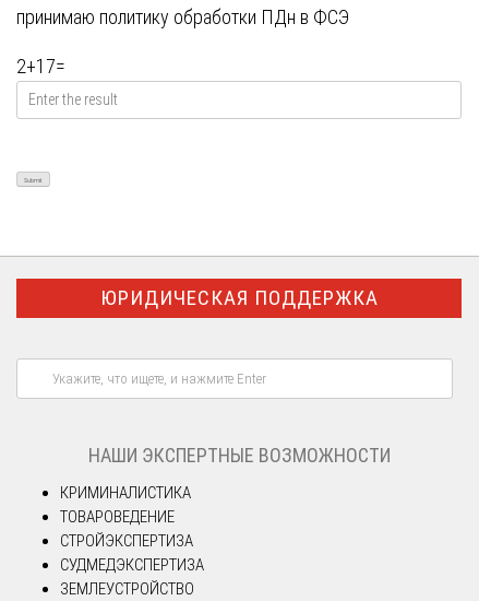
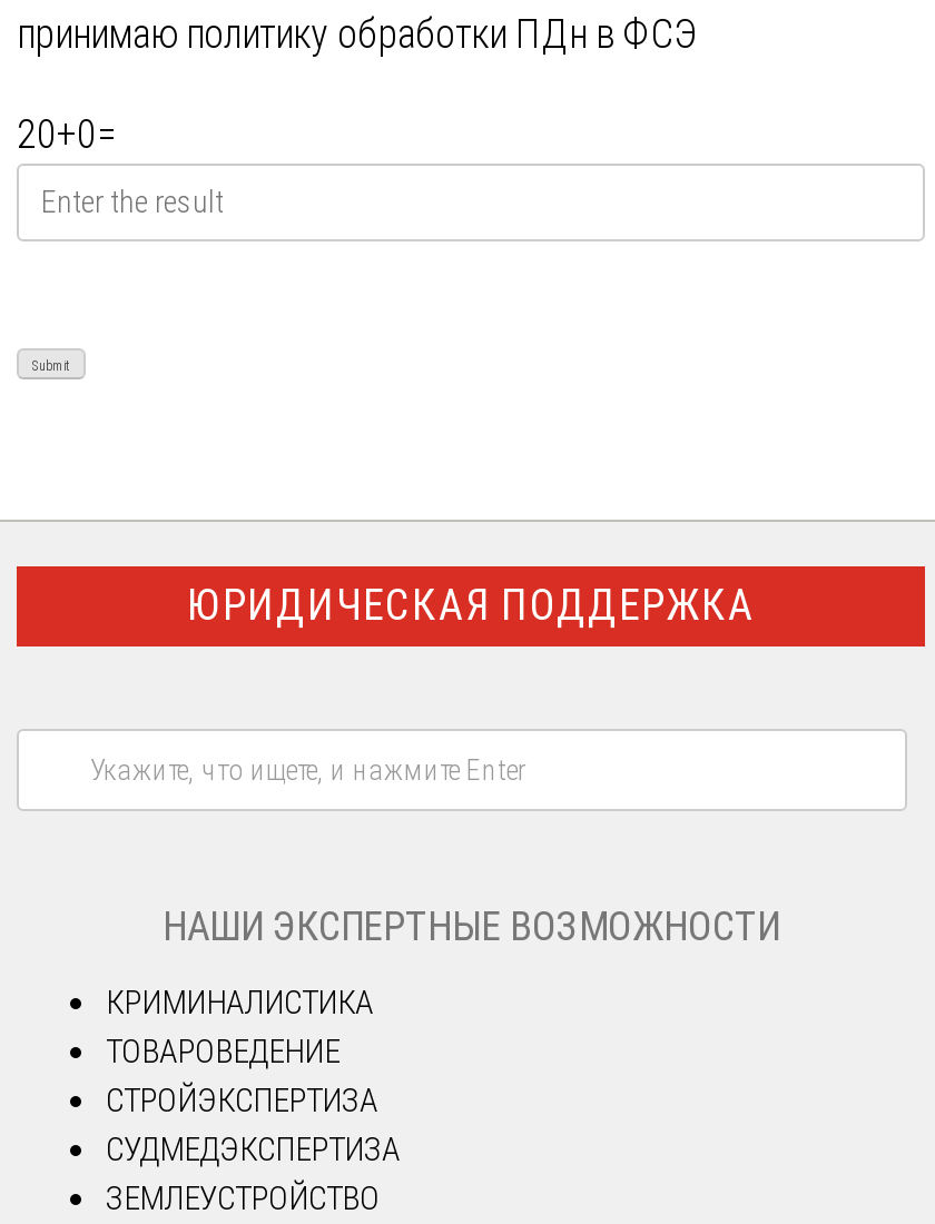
[16,54,65,77] 2+17= -> [17,111,117,157] 20+0=

